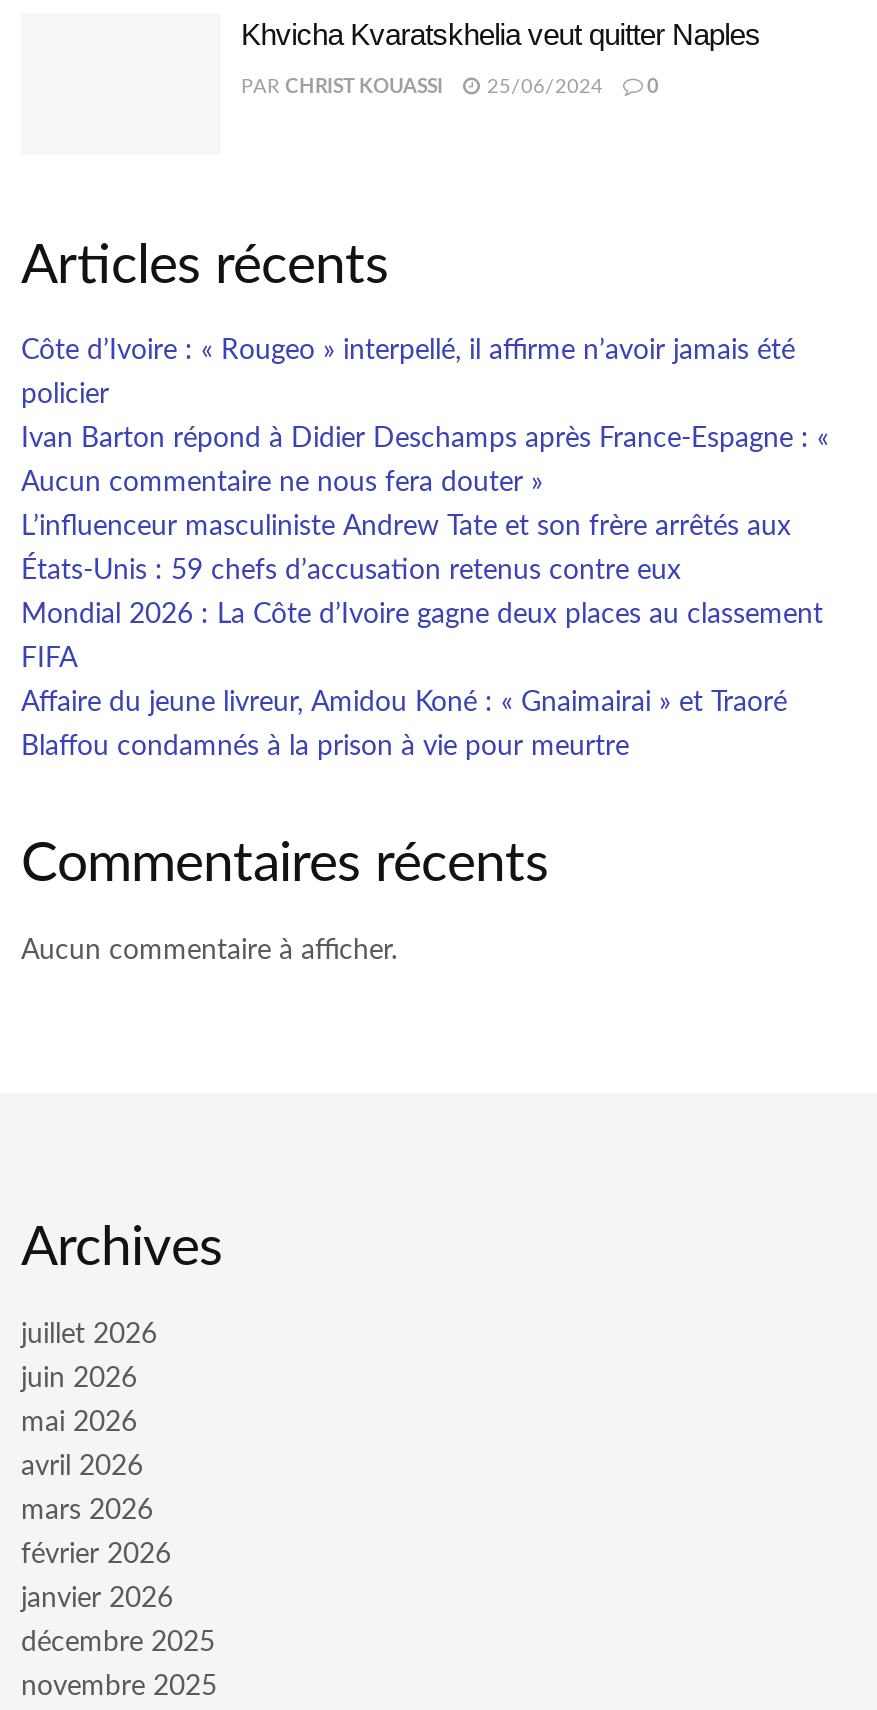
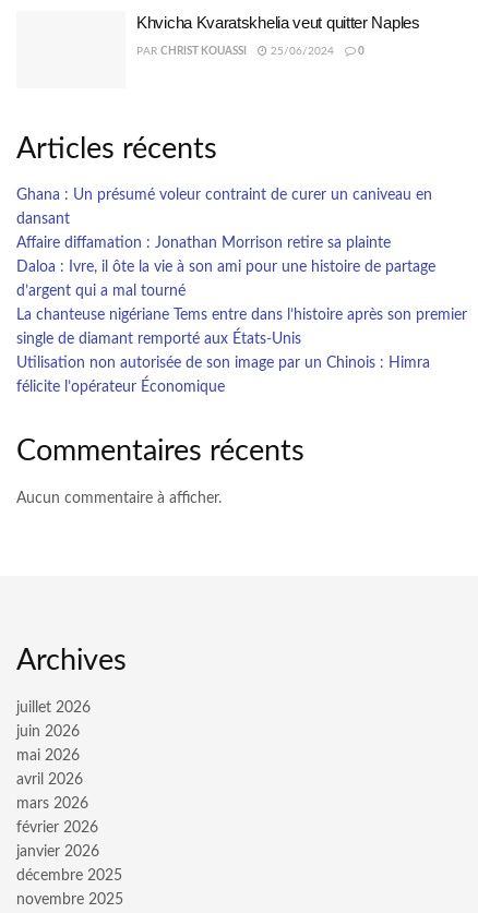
[21,338,829,762] Côte d’Ivoire : « Rougeo » interpellé, il affirme n’avoir jamais été | policier | Ivan Barton répond à Didier Deschamps après France-Espagne : « | Aucun commentaire ne nous fera douter » | L’influenceur masculiniste Andrew Tate et son frère arrêtés aux | États-Unis : 59 chefs d’accusation retenus contre eux | Mondial 2026 : La Côte d’Ivoire gagne deux places au classement | FIFA | Affaire du jeune livreur, Amidou Koné : « Gnaimairai » et Traoré | Blaffou condamnés à la prison à vie pour meurtre -> [16,188,467,395] Ghana : Un présumé voleur contraint de curer un caniveau en | dansant | Affaire diffamation : Jonathan Morrison retire sa plainte | Daloa : Ivre, il ôte la vie à son ami pour une histoire de partage | d’argent qui a mal tourné | La chanteuse nigériane Tems entre dans l’histoire après son premier | single de diamant remporté aux États-Unis | Utilisation non autorisée de son image par un Chinois : Himra | félicite l’opérateur Économique

